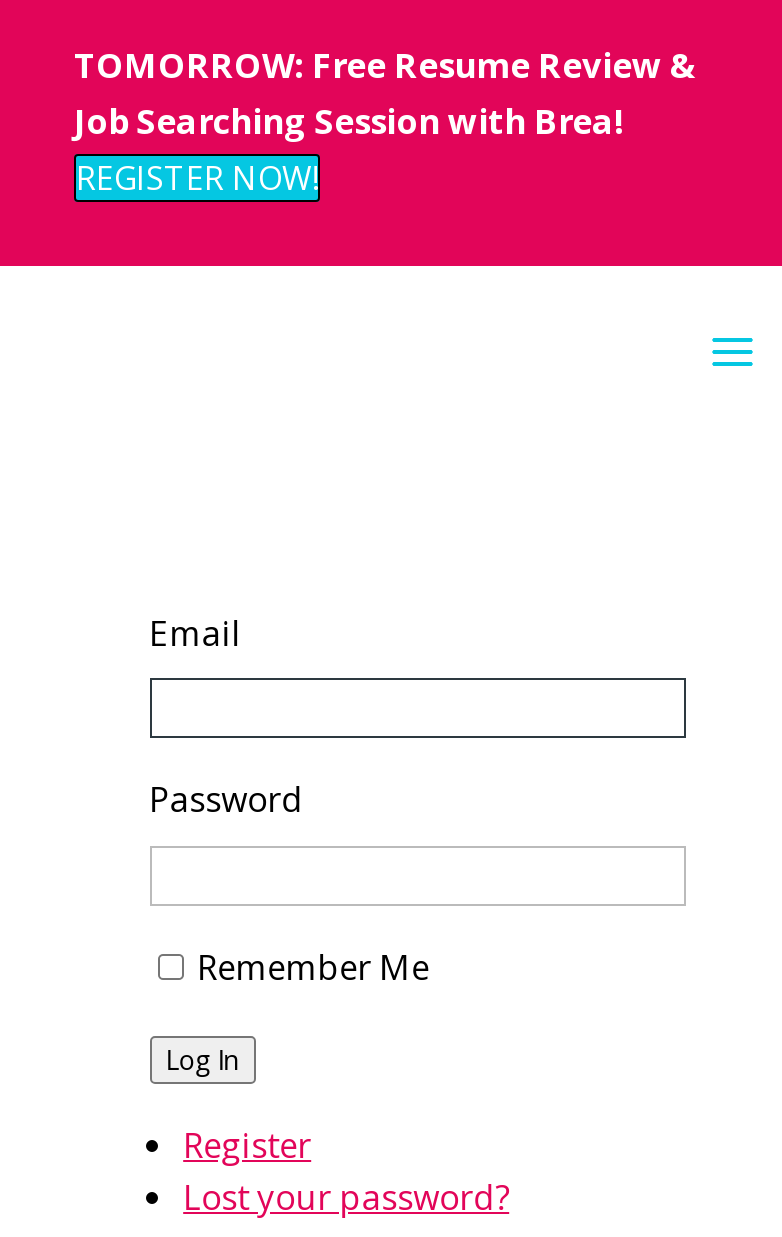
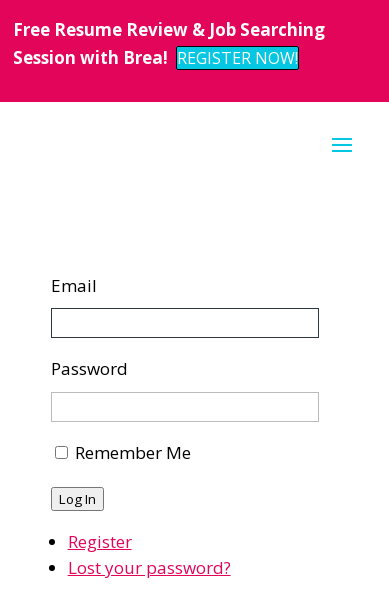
[74,42,696,200] TOMORROW: Free Resume Review & | Job Searching Session with Brea! | REGISTER NOW! -> [13,18,325,69] Free Resume Review & Job Searching | Session with Brea! REGISTER NOW!

